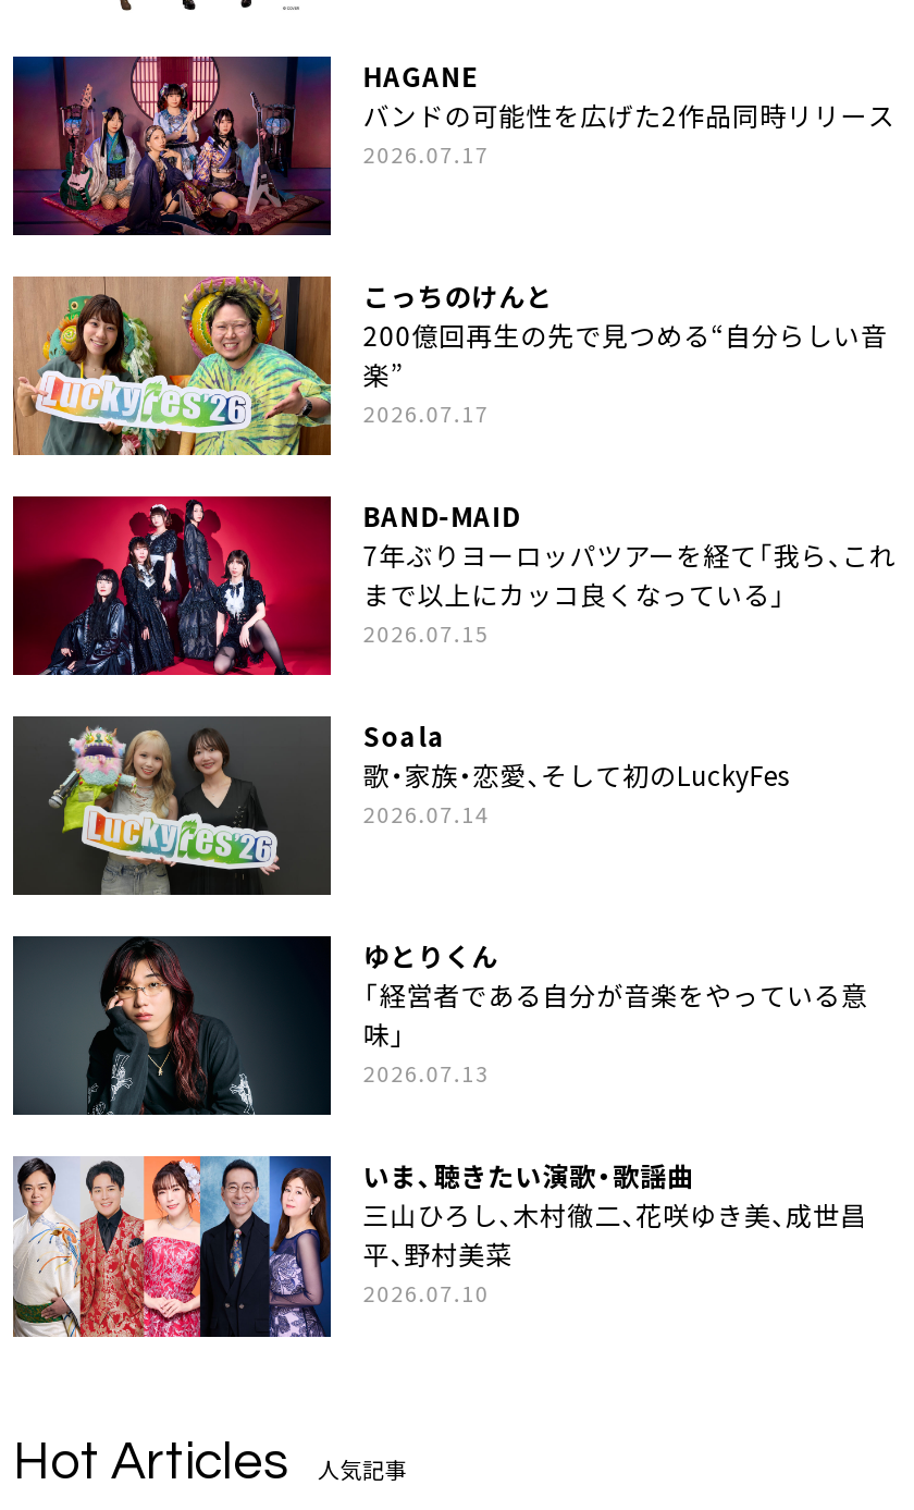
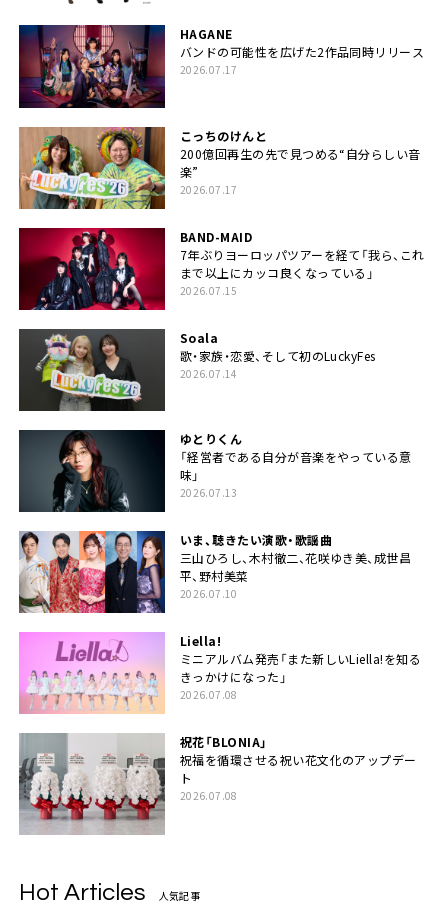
none -> [18,631,421,803] [image] | Liella! | ミニアルバム発売「また新しいLiella!を知る | きっかけになった」 | 2026.07.08 | 祝花「BLONIA」 | 祝福を循環させる祝い花文化のアップデー | ト | 2026.07.08
none -> [19,732,165,835] [image]

